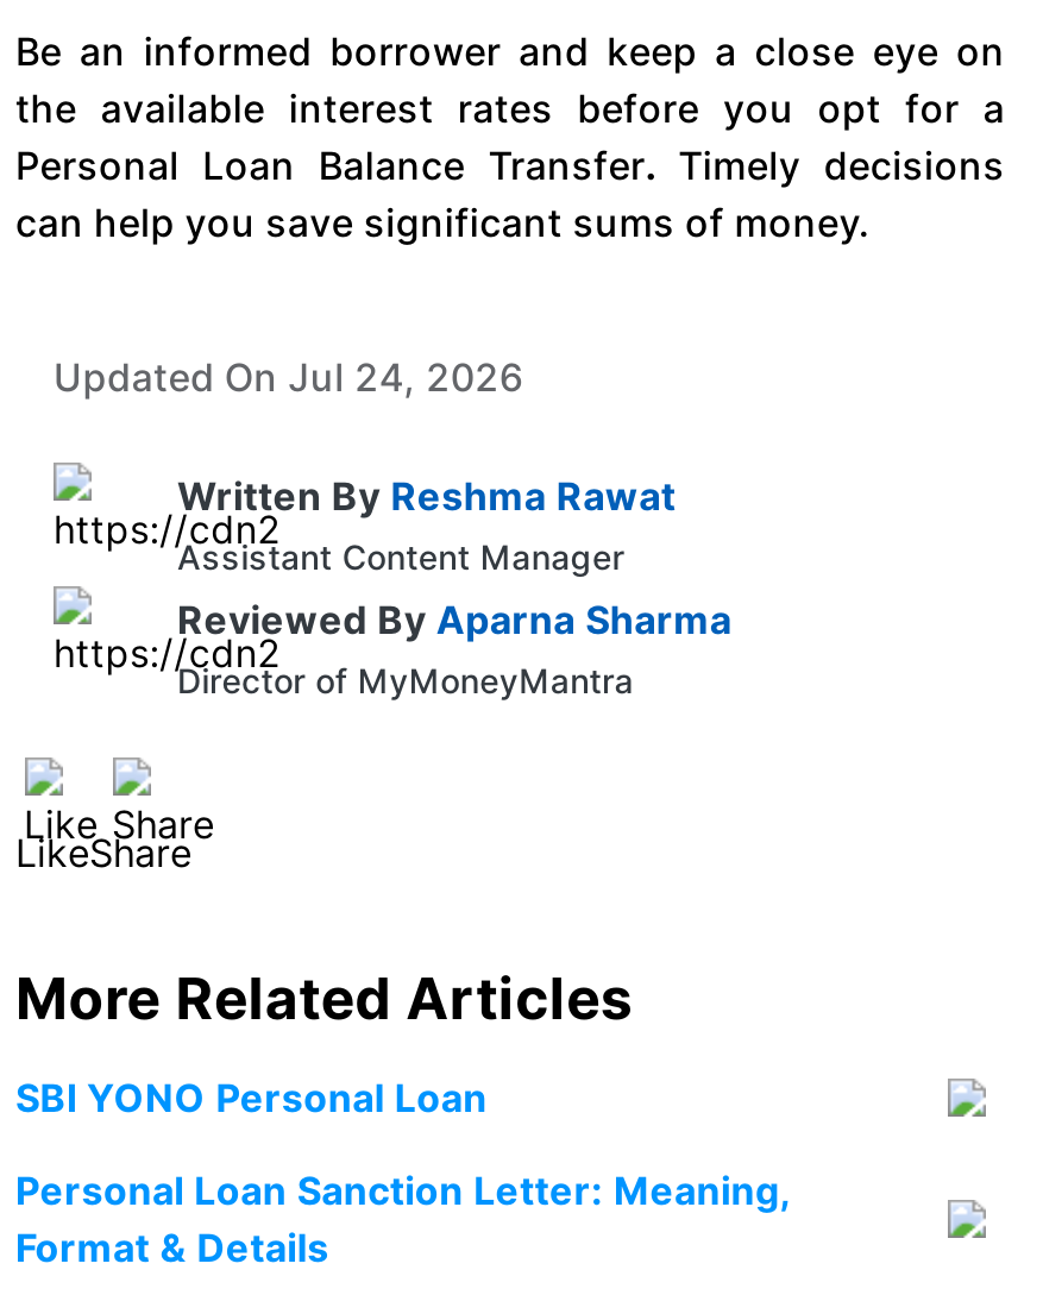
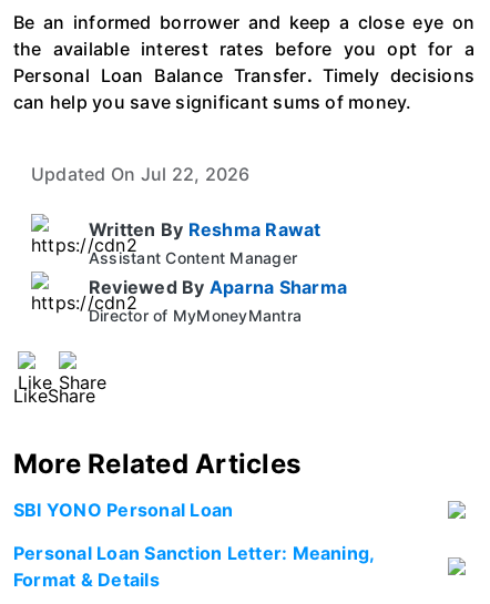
[54,353,524,401] Updated On Jul 24, 2026 -> [31,163,250,185] Updated On Jul 22, 2026

